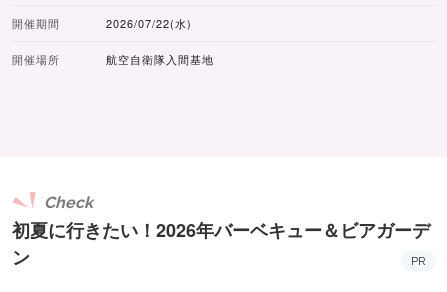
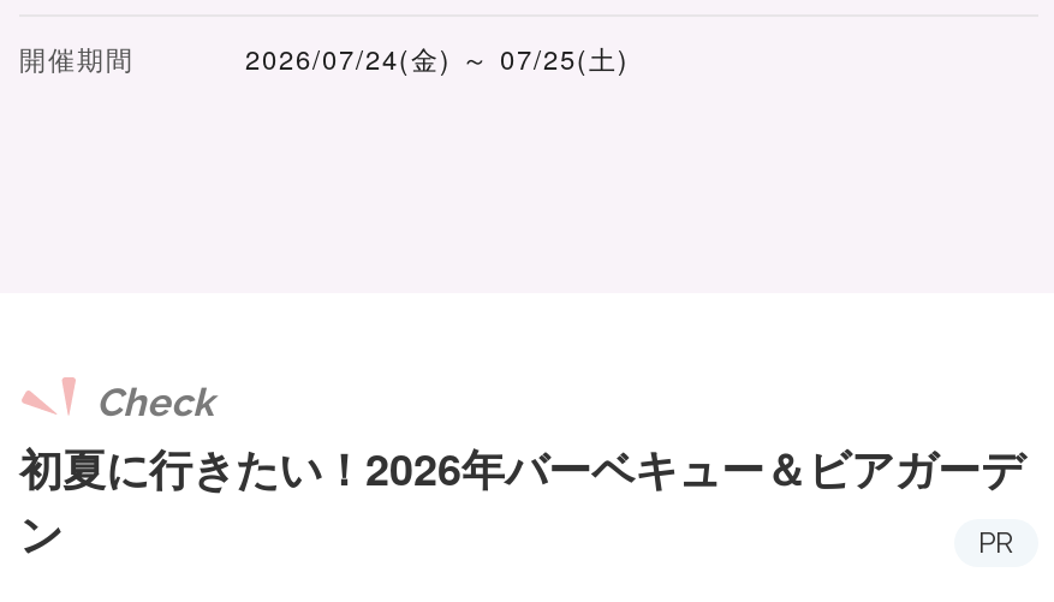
[12,15,214,67] 2026/07/22(水) | 開催場所 | 航空自衛隊入間基地 -> [245,38,630,76] 2026/07/24(金) ～ 07/25(土)

